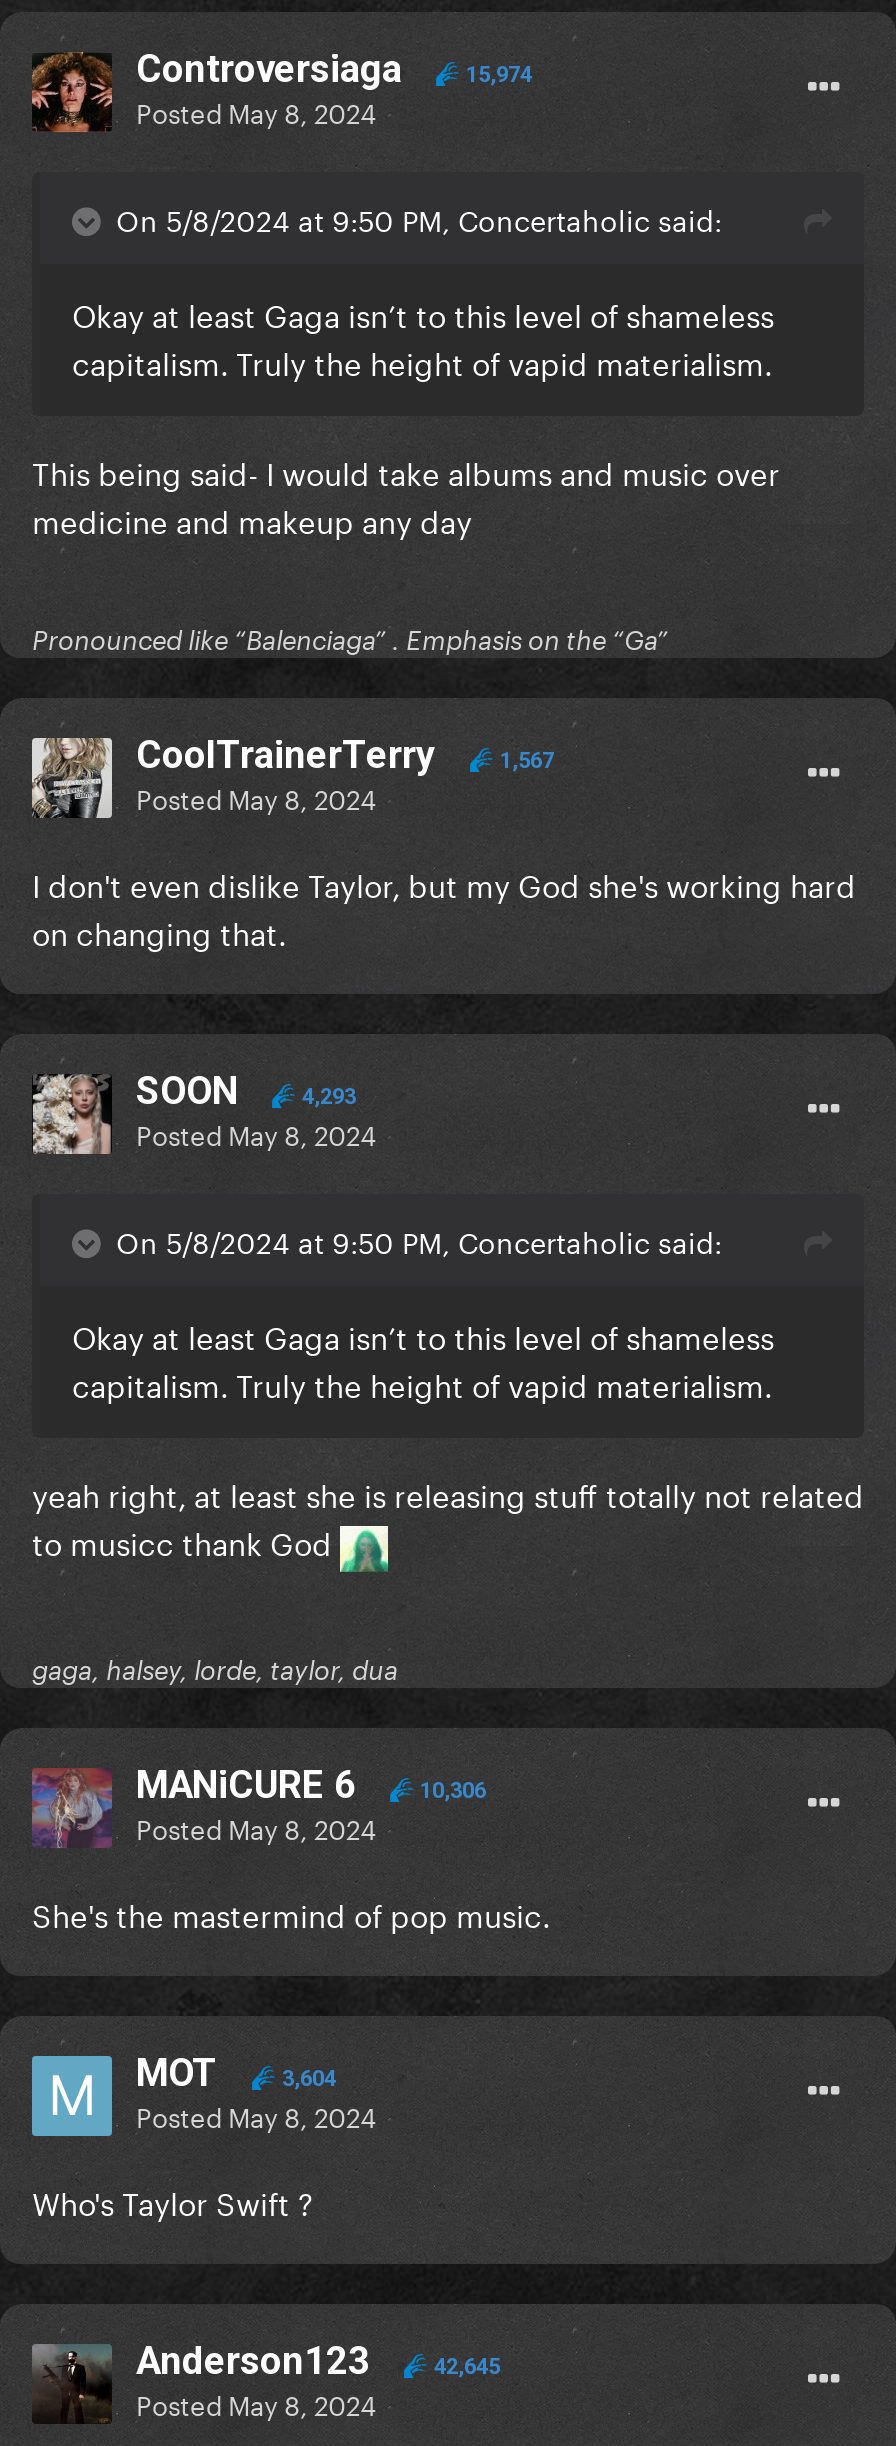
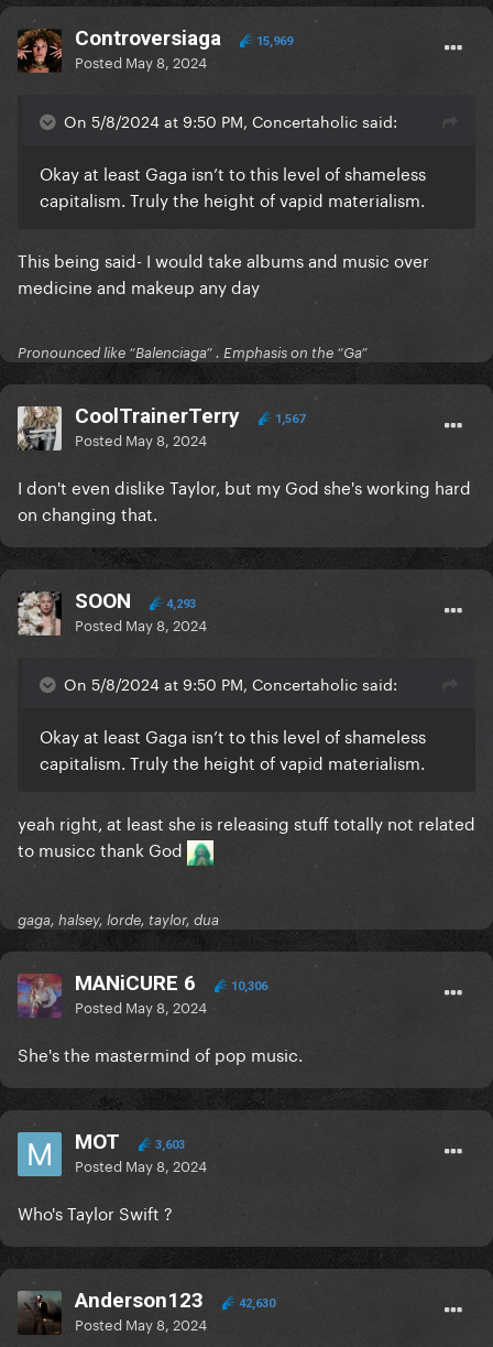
[460,63,532,89] 15,974 -> [253,35,293,49] 15,969
[276,2067,336,2093] 3,604 -> [152,1138,185,1152] 3,603
[428,2355,500,2381] 42,645 -> [235,1297,275,1311] 42,630

